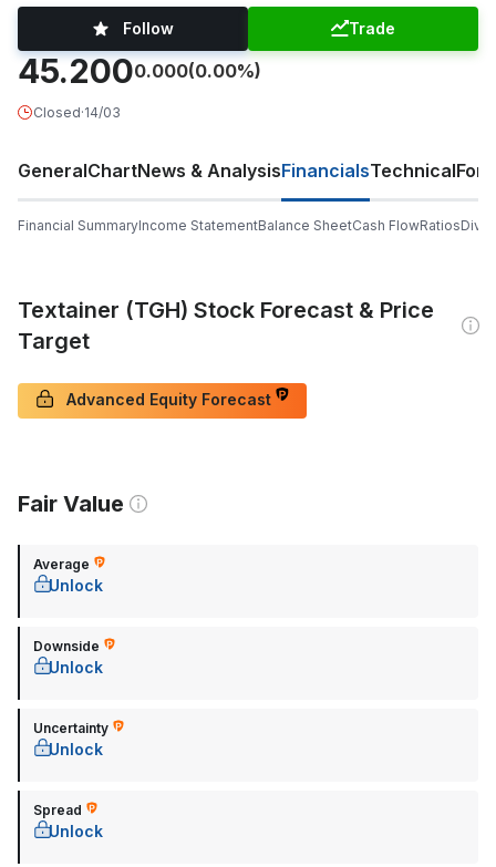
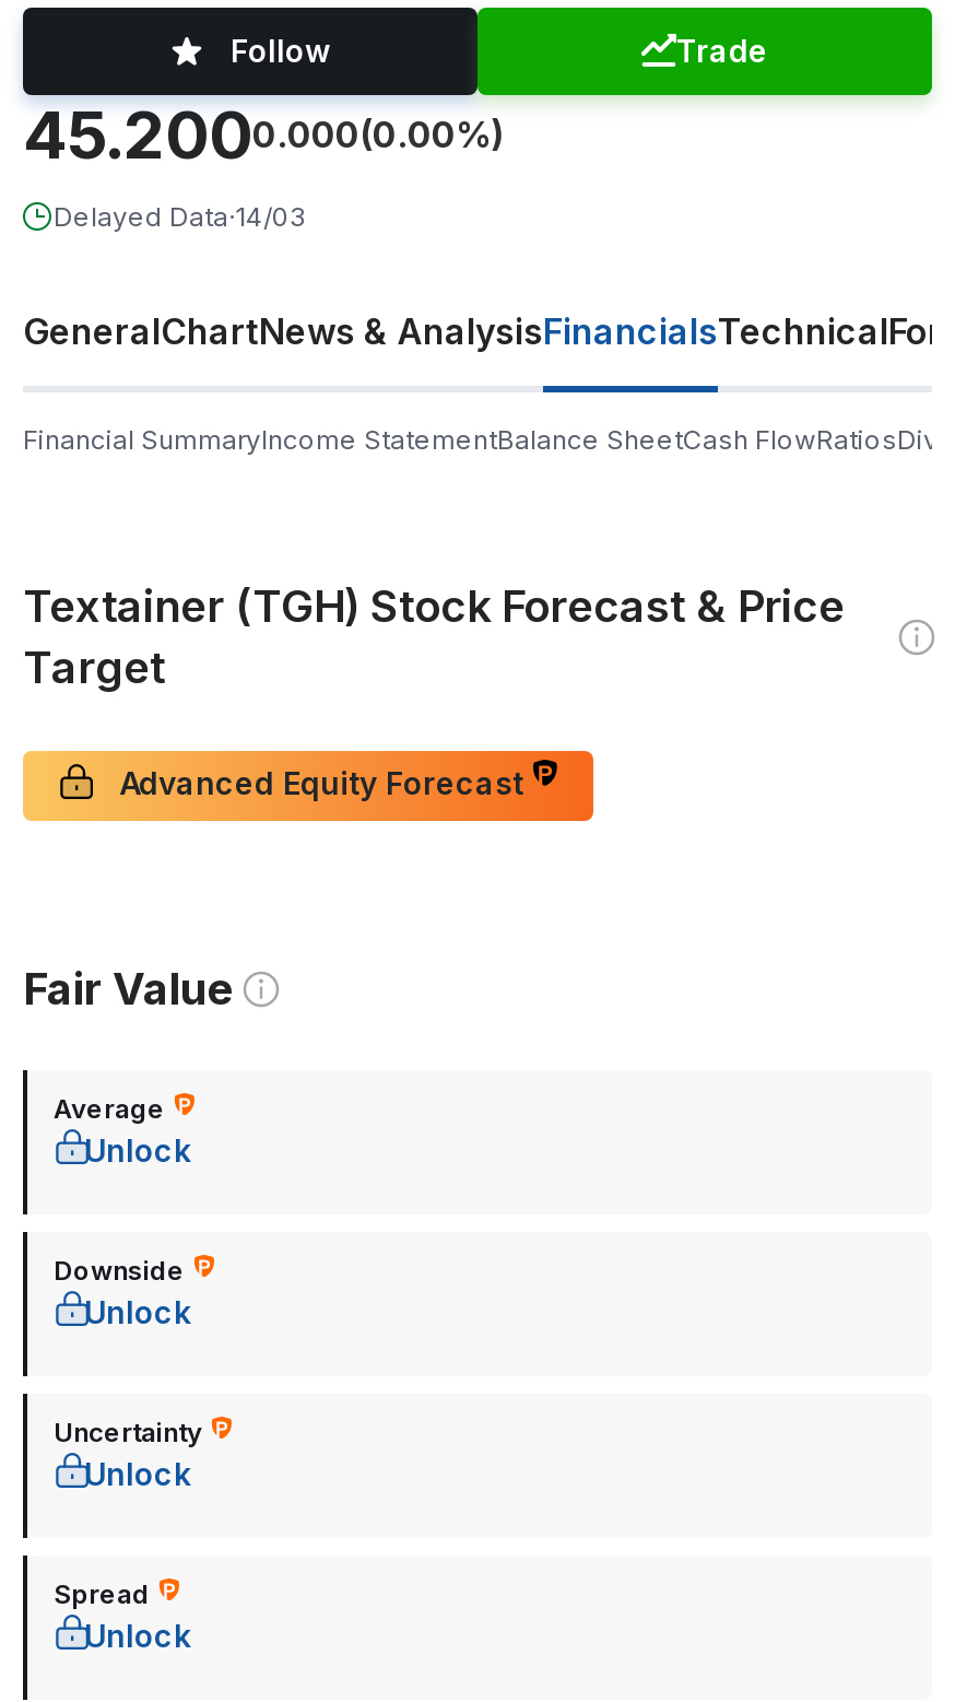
[33,104,121,120] Closed·14/03 -> [54,200,307,232] Delayed Data·14/03

